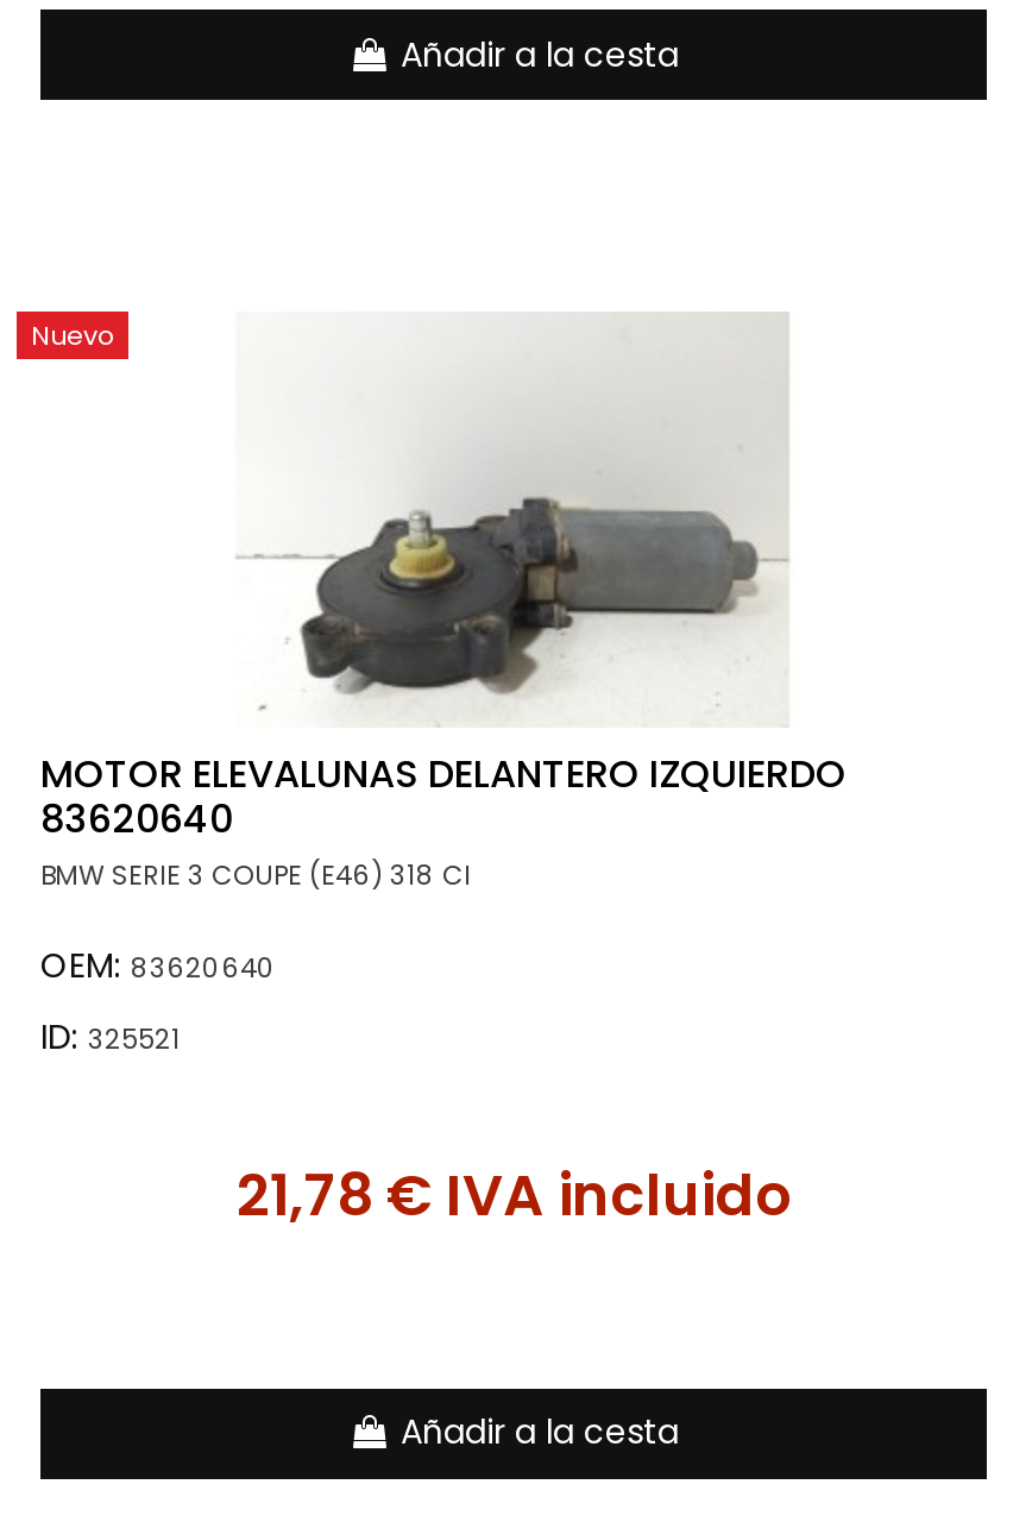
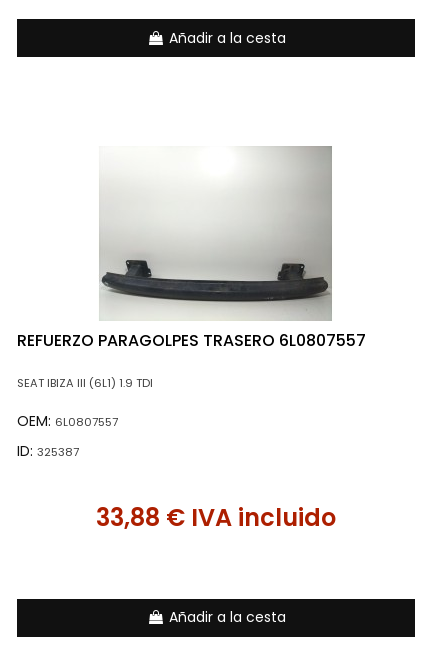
[31,317,114,355] Nuevo -> [17,329,366,352] REFUERZO PARAGOLPES TRASERO 6L0807557
[238,314,787,725] [image] -> [99,146,332,321] [image]
[40,747,847,895] MOTOR ELEVALUNAS DELANTERO IZQUIERDO | 83620640 | BMW SERIE 3 COUPE (E46) 318 CI -> [17,375,153,391] SEAT IBIZA III (6L1) 1.9 TDI
[40,941,276,989] OEM: 83620640 -> [17,411,118,431] OEM: 6L0807557
[40,1013,181,1061] ID: 325521 -> [17,441,79,461] ID: 325387
[237,1155,791,1234] 21,78 € IVA incluido -> [96,501,336,534] 33,88 € IVA incluido

